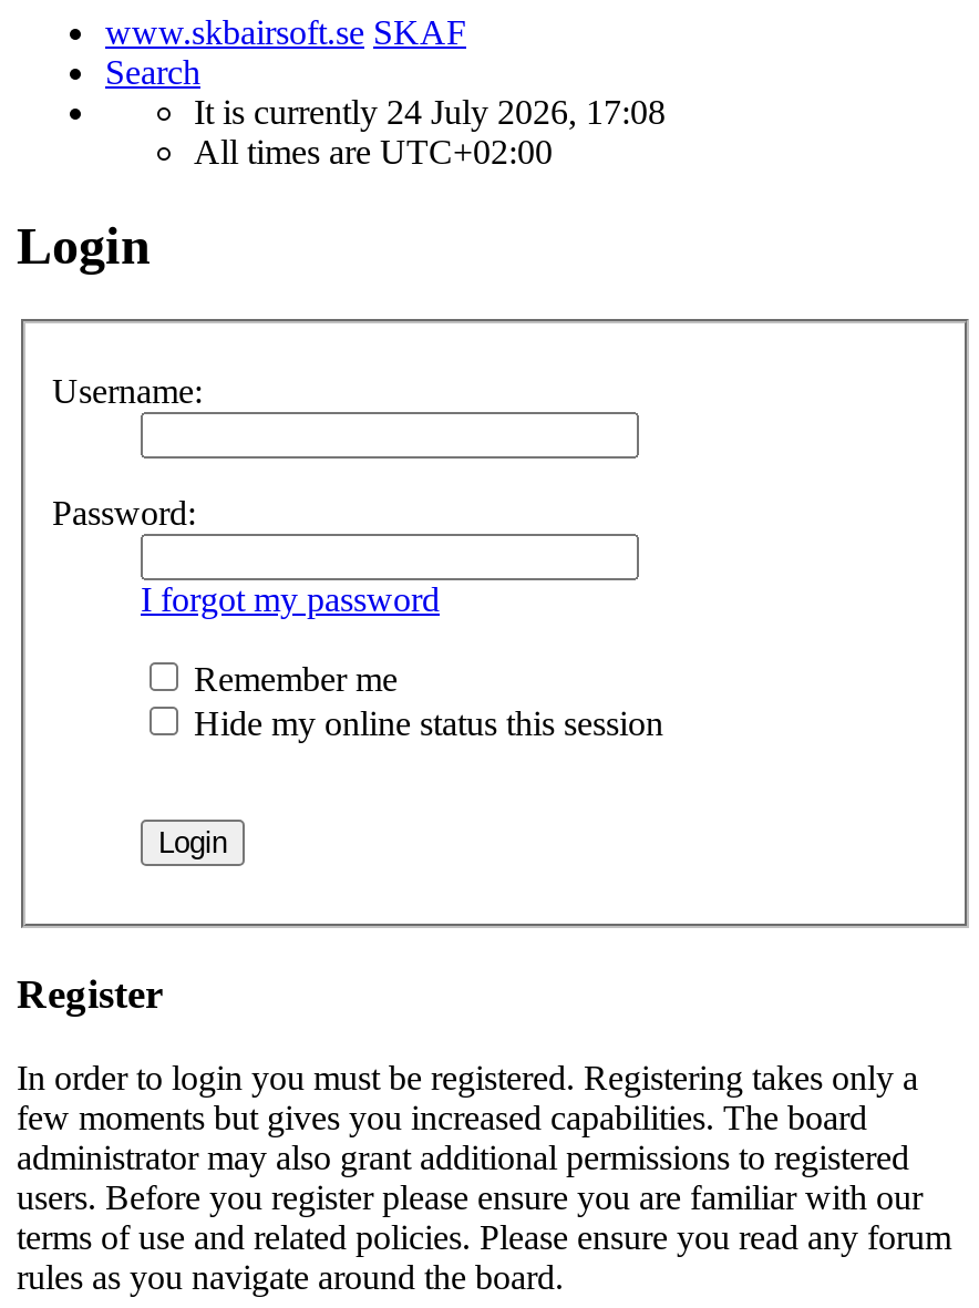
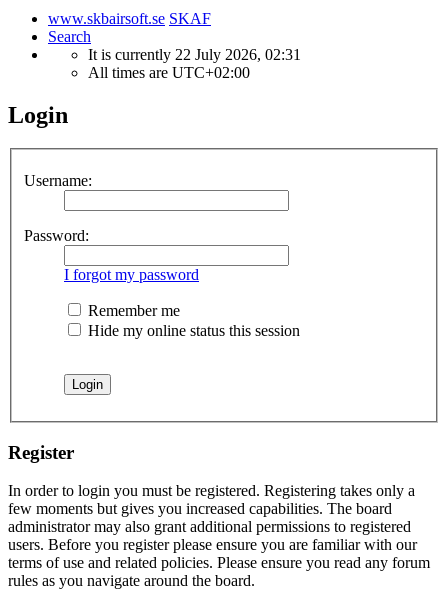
[194,92,666,130] It is currently 24 July 2026, 17:08 -> [88,46,301,63] It is currently 22 July 2026, 02:31

